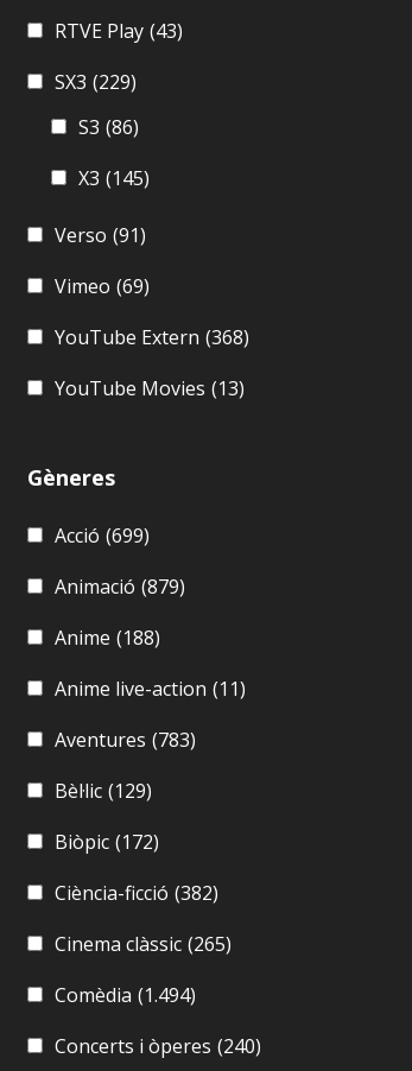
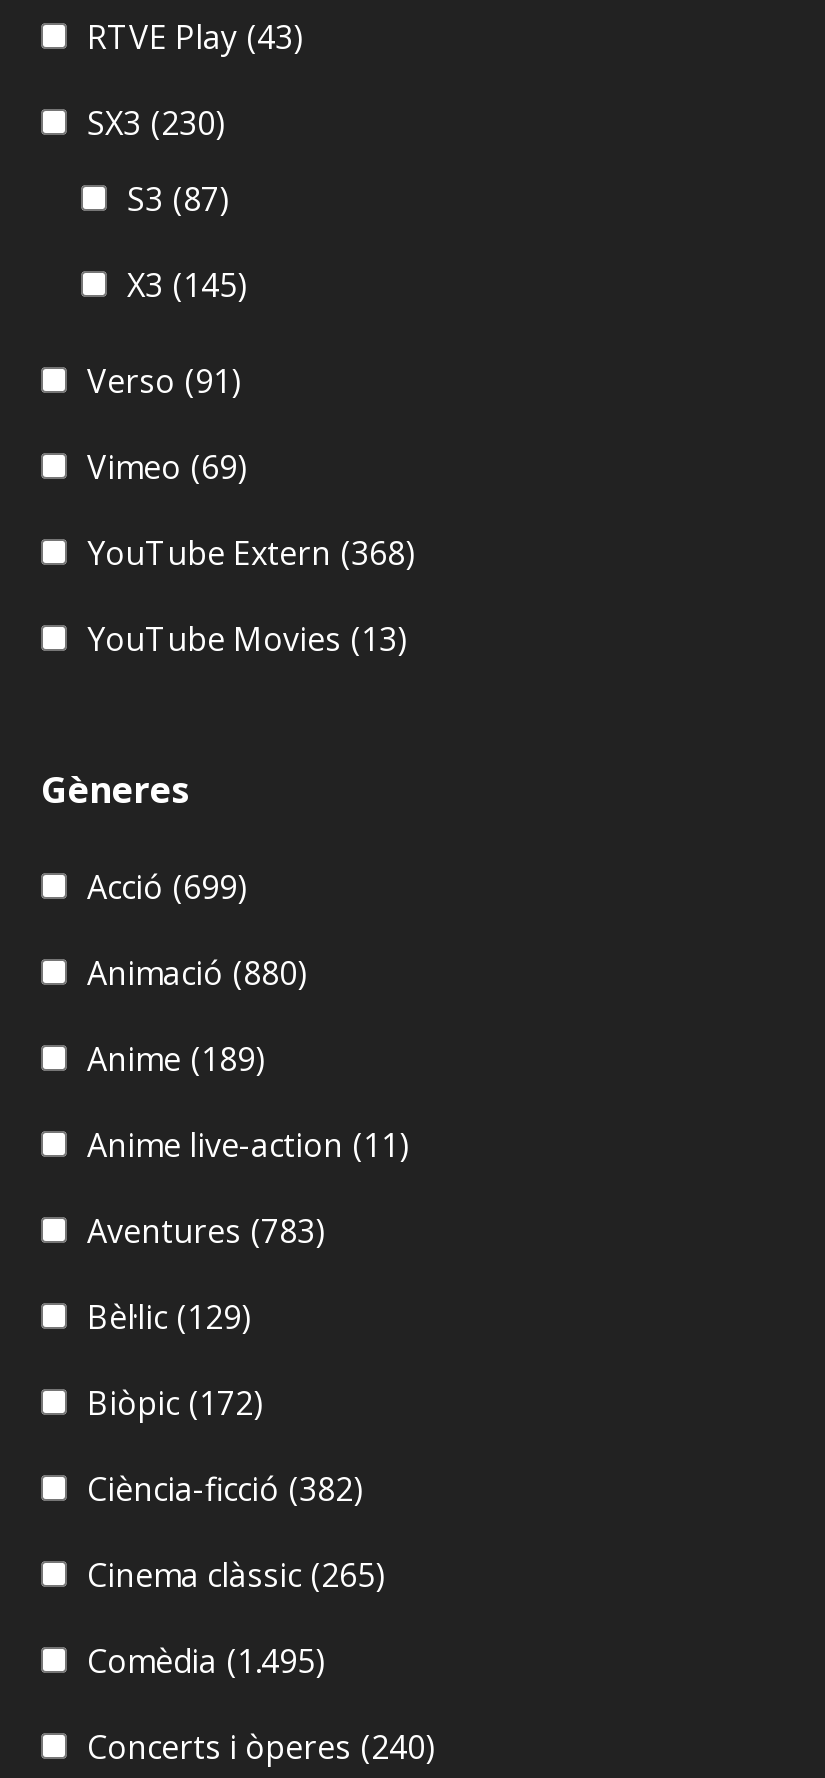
[55,68,137,94] SX3 (229) -> [87,100,225,144] SX3 (230)
[78,113,139,140] S3 (86) -> [127,176,229,220] S3 (87)
[55,573,185,599] Animació (879) -> [87,950,307,994] Animació (880)
[55,624,160,650] Anime (188) -> [87,1036,265,1080] Anime (189)
[55,981,196,1007] Comèdia (1.494) -> [87,1638,325,1682] Comèdia (1.495)

